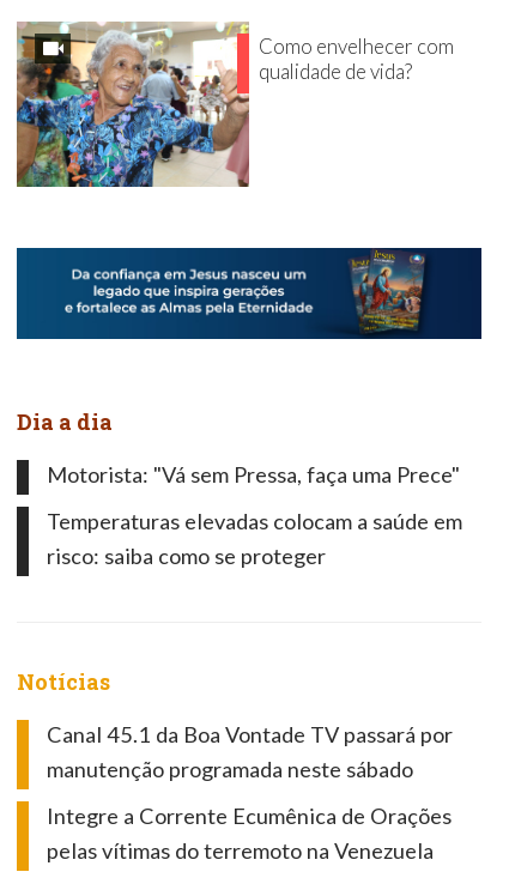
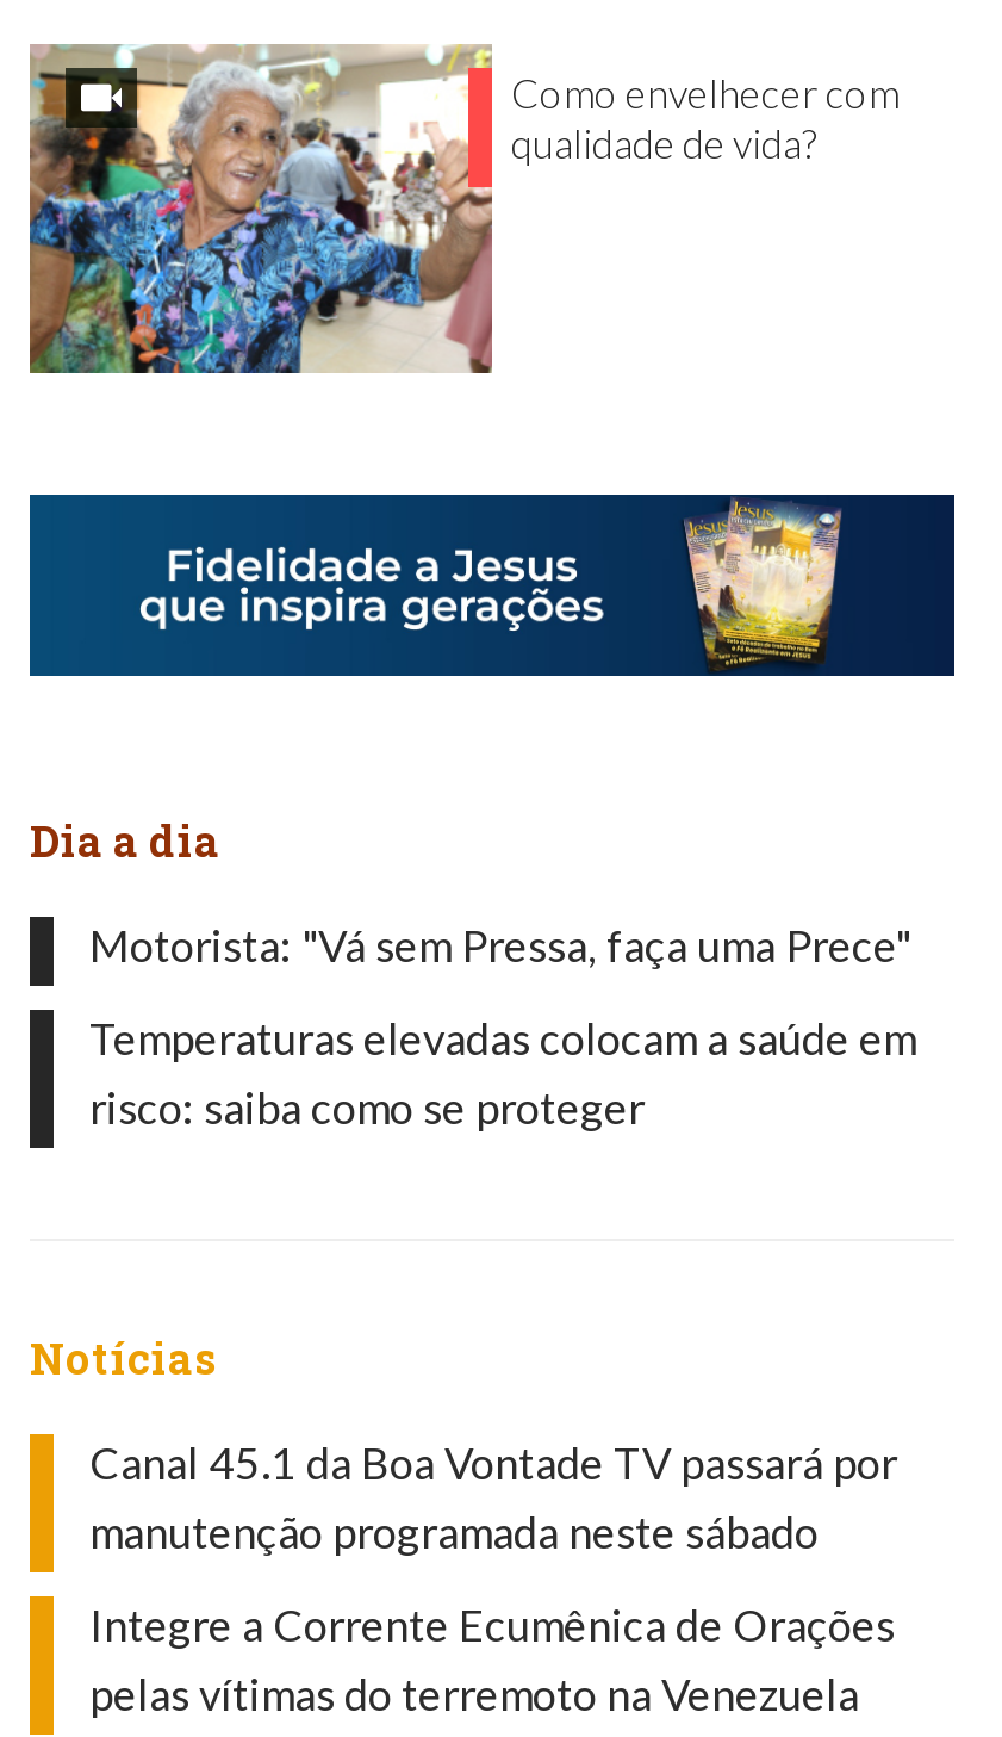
[347,250,424,333] [image] -> [685,502,840,666] [image]
[63,267,314,316] [image] -> [127,535,618,633] [image]

